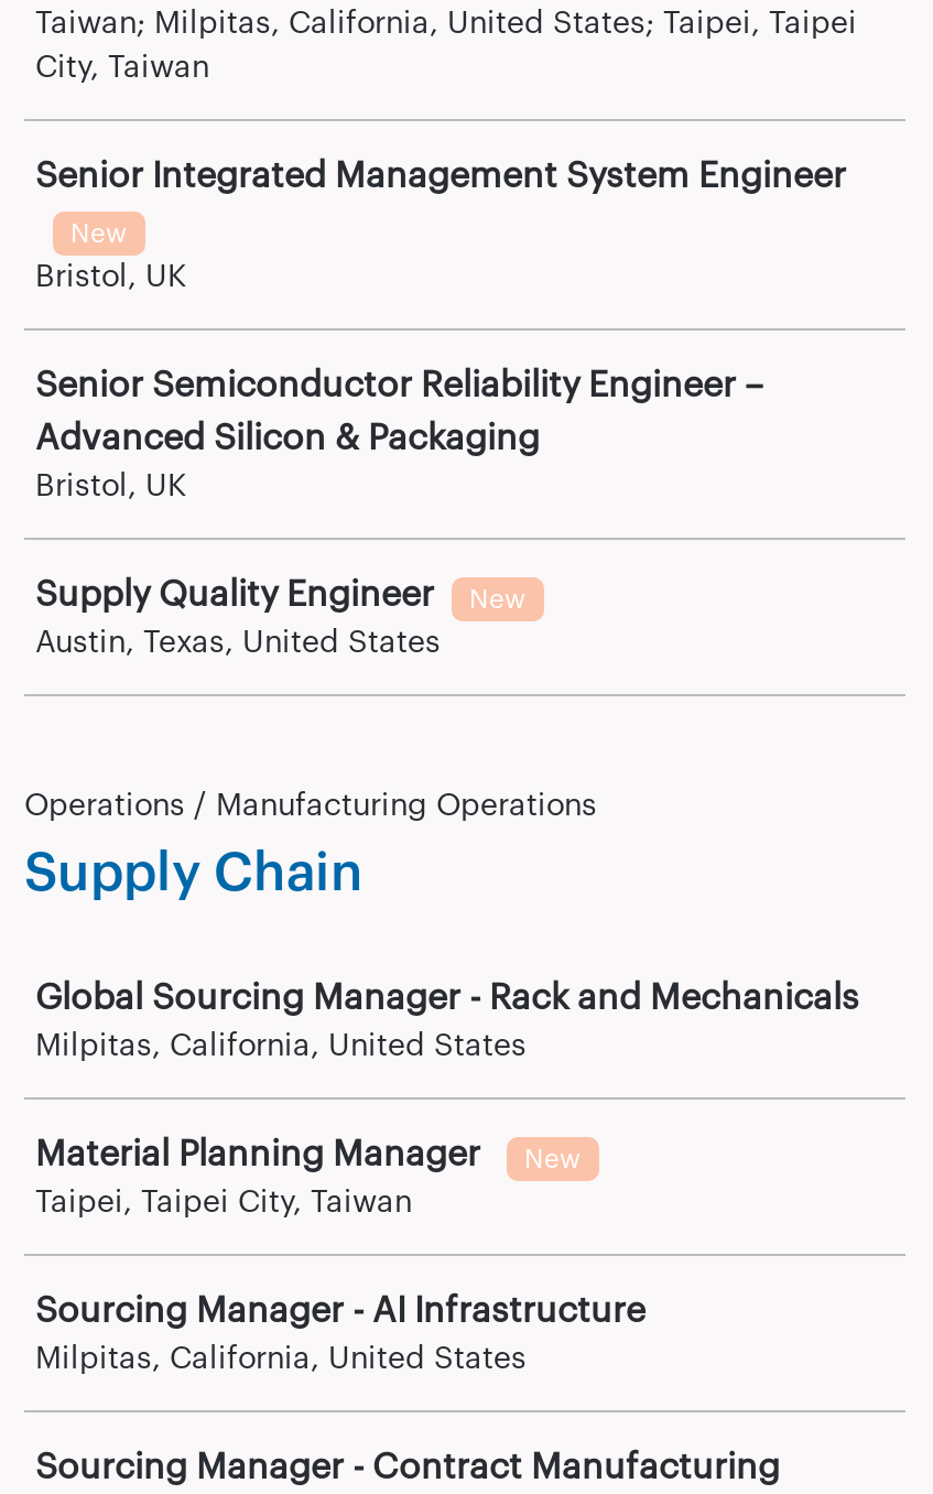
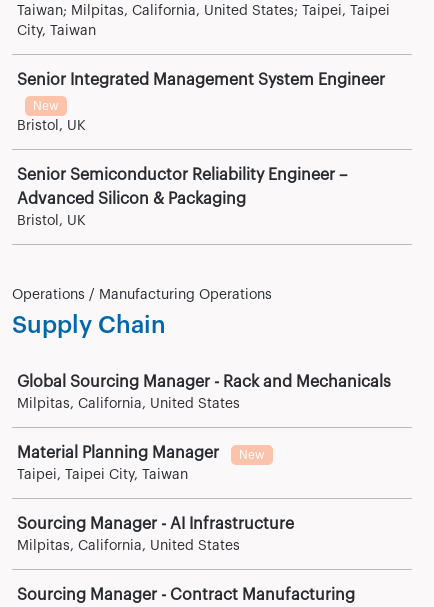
[35,577,527,659] Supply Quality Engineer | New | Austin, Texas, United States -> none

